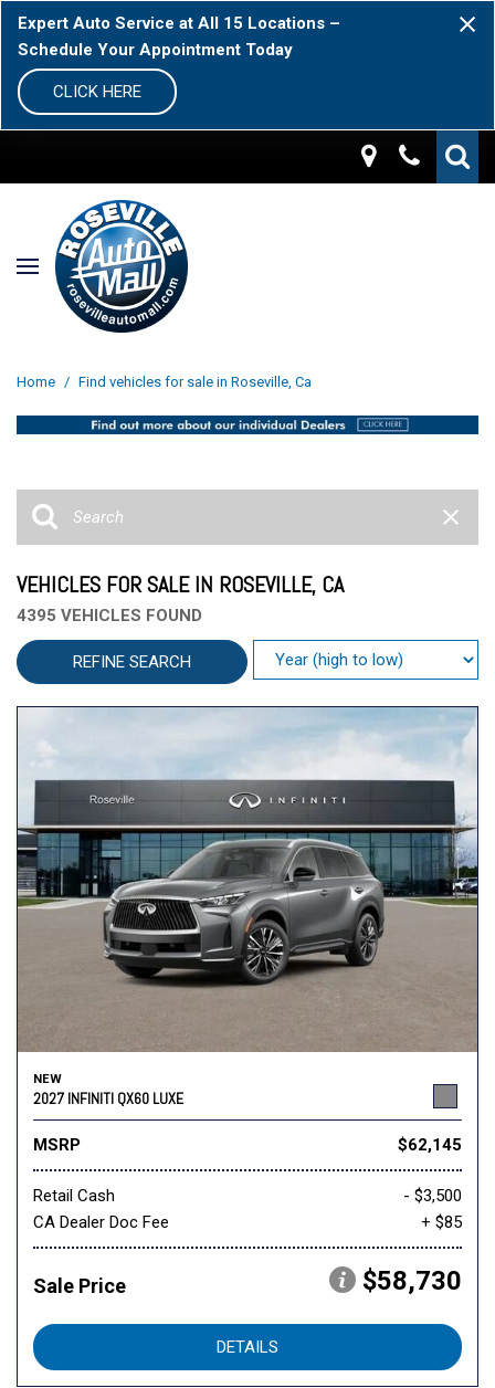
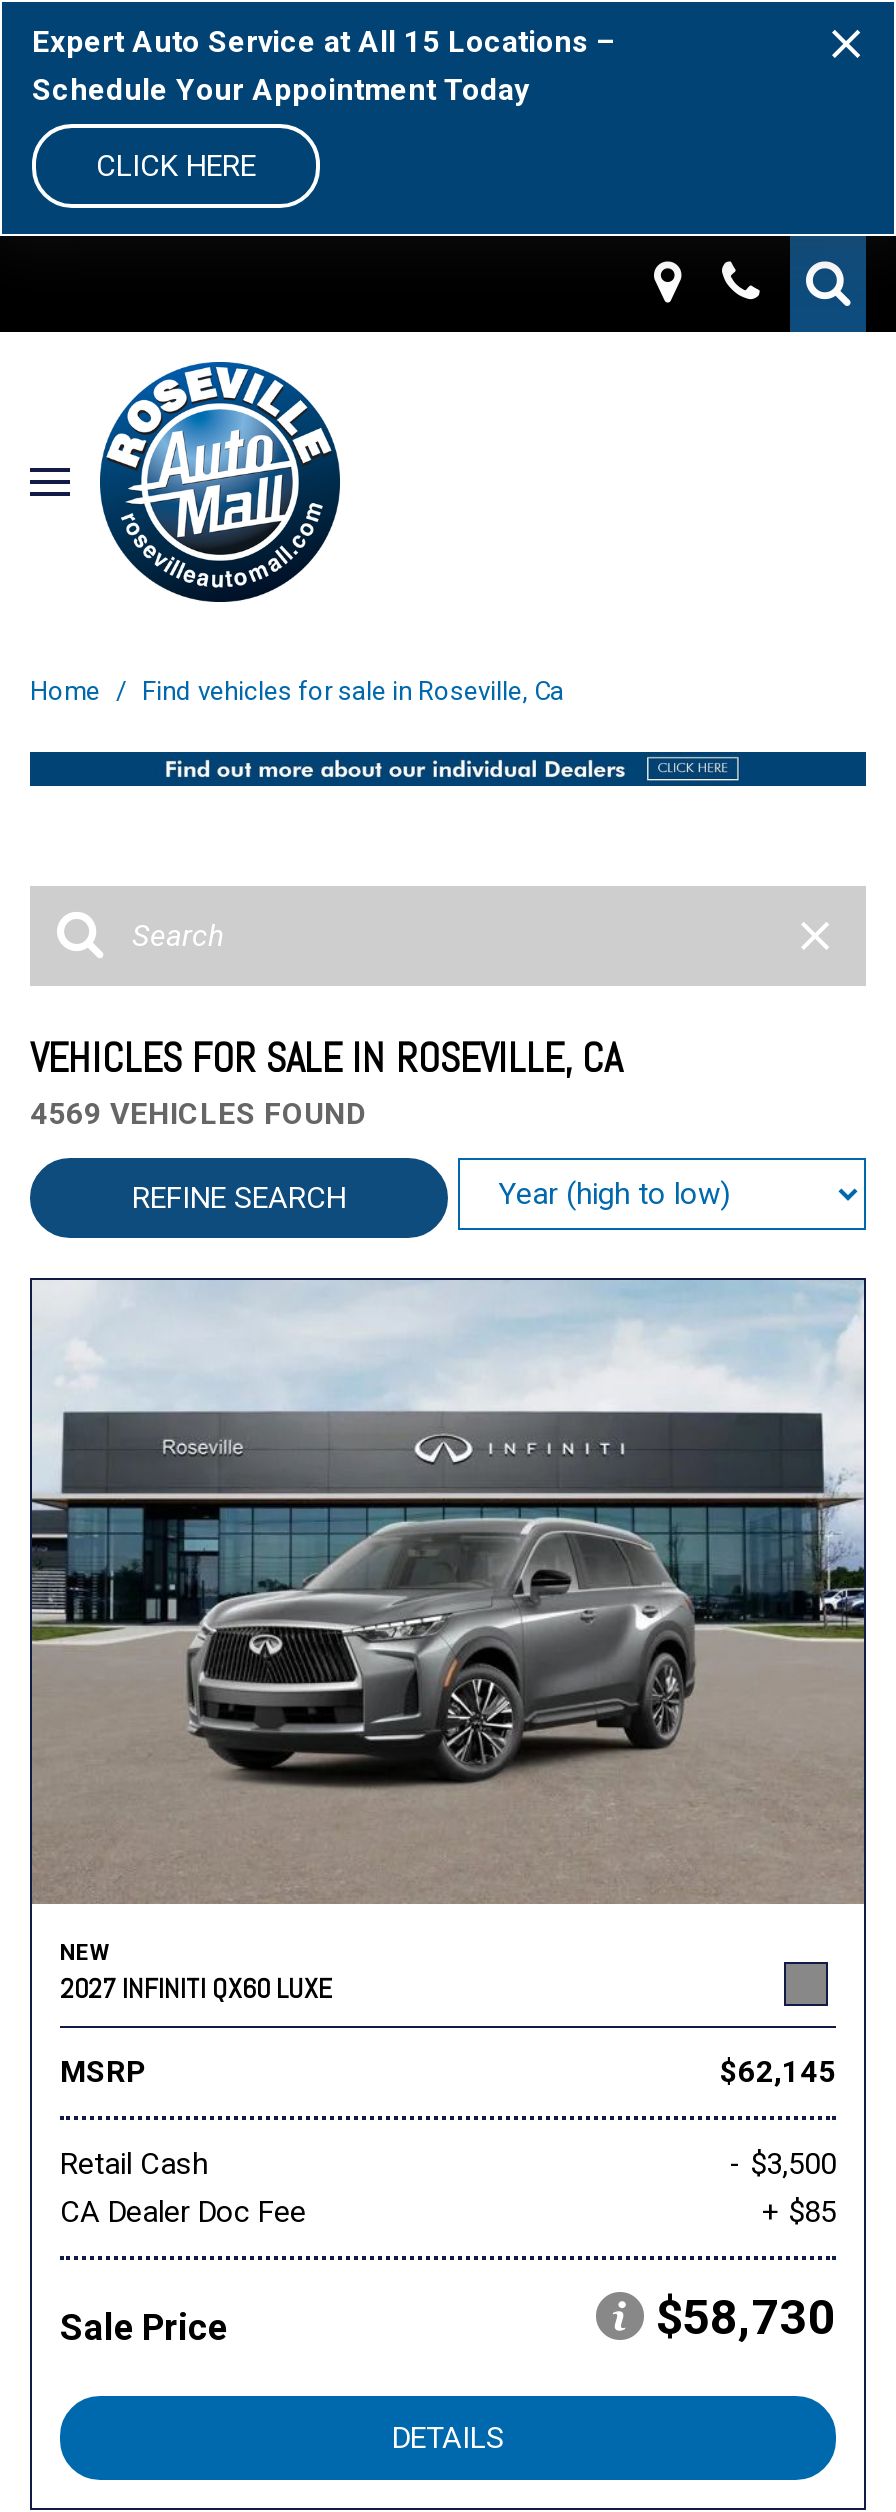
[17,606,202,626] 4395 VEHICLES FOUND -> [30,1096,366,1132] 4569 VEHICLES FOUND

